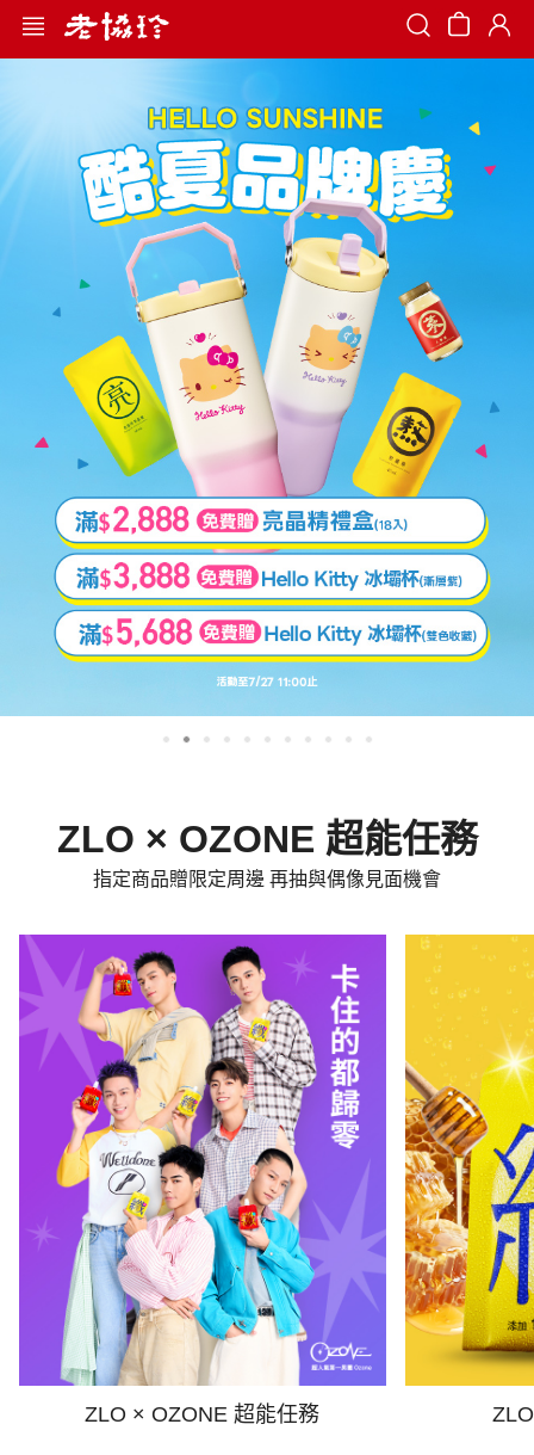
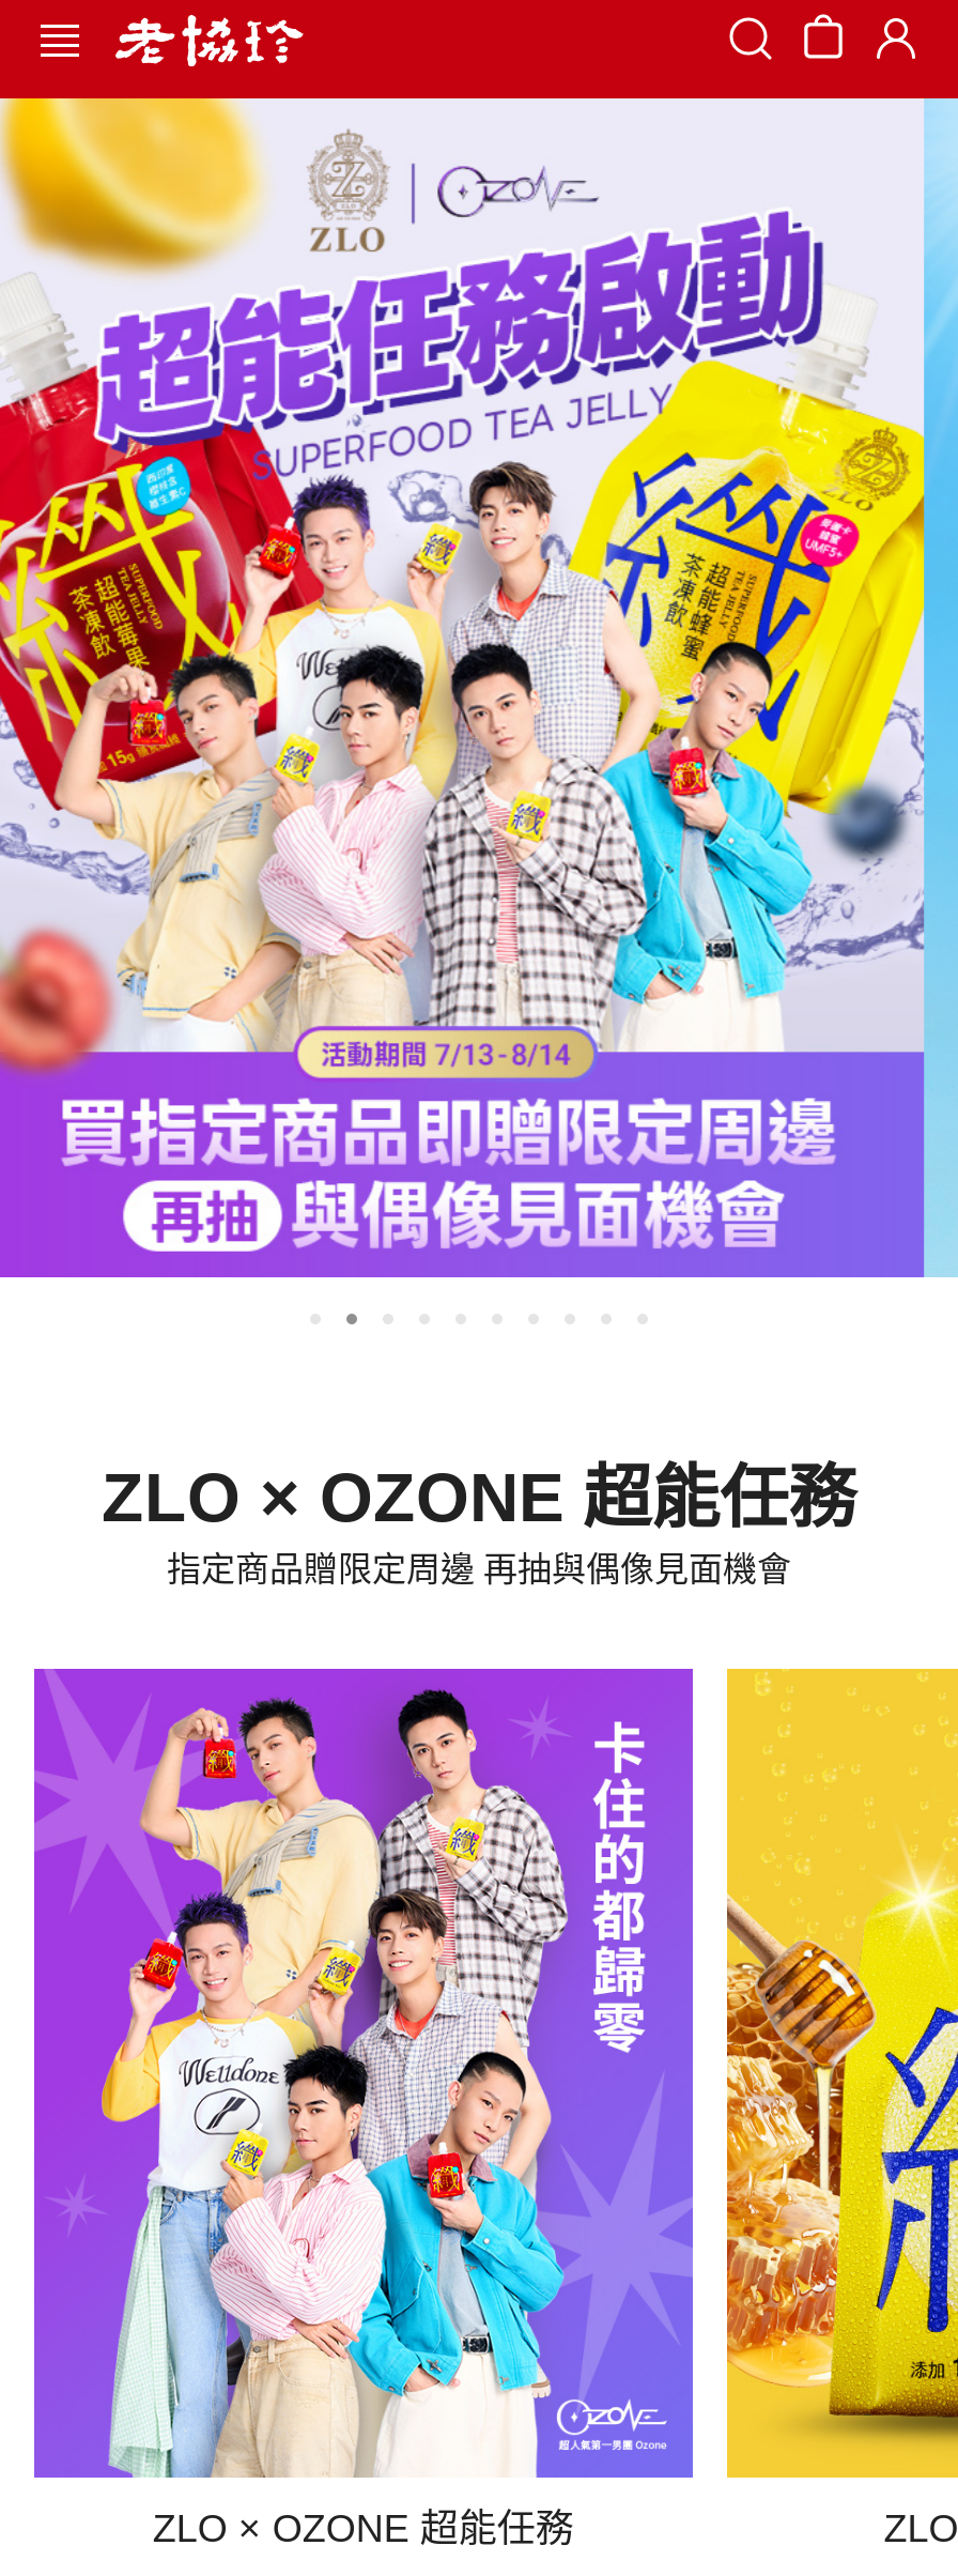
[4,57,530,716] [image] -> [6,96,952,1279] [image]

